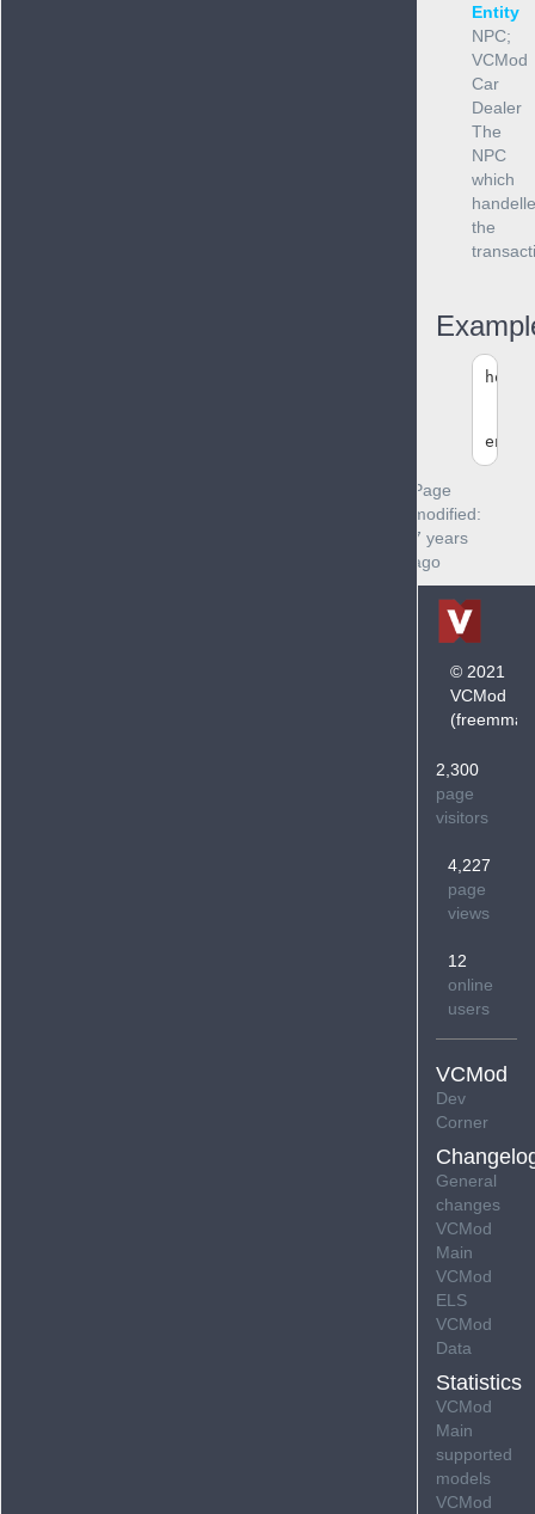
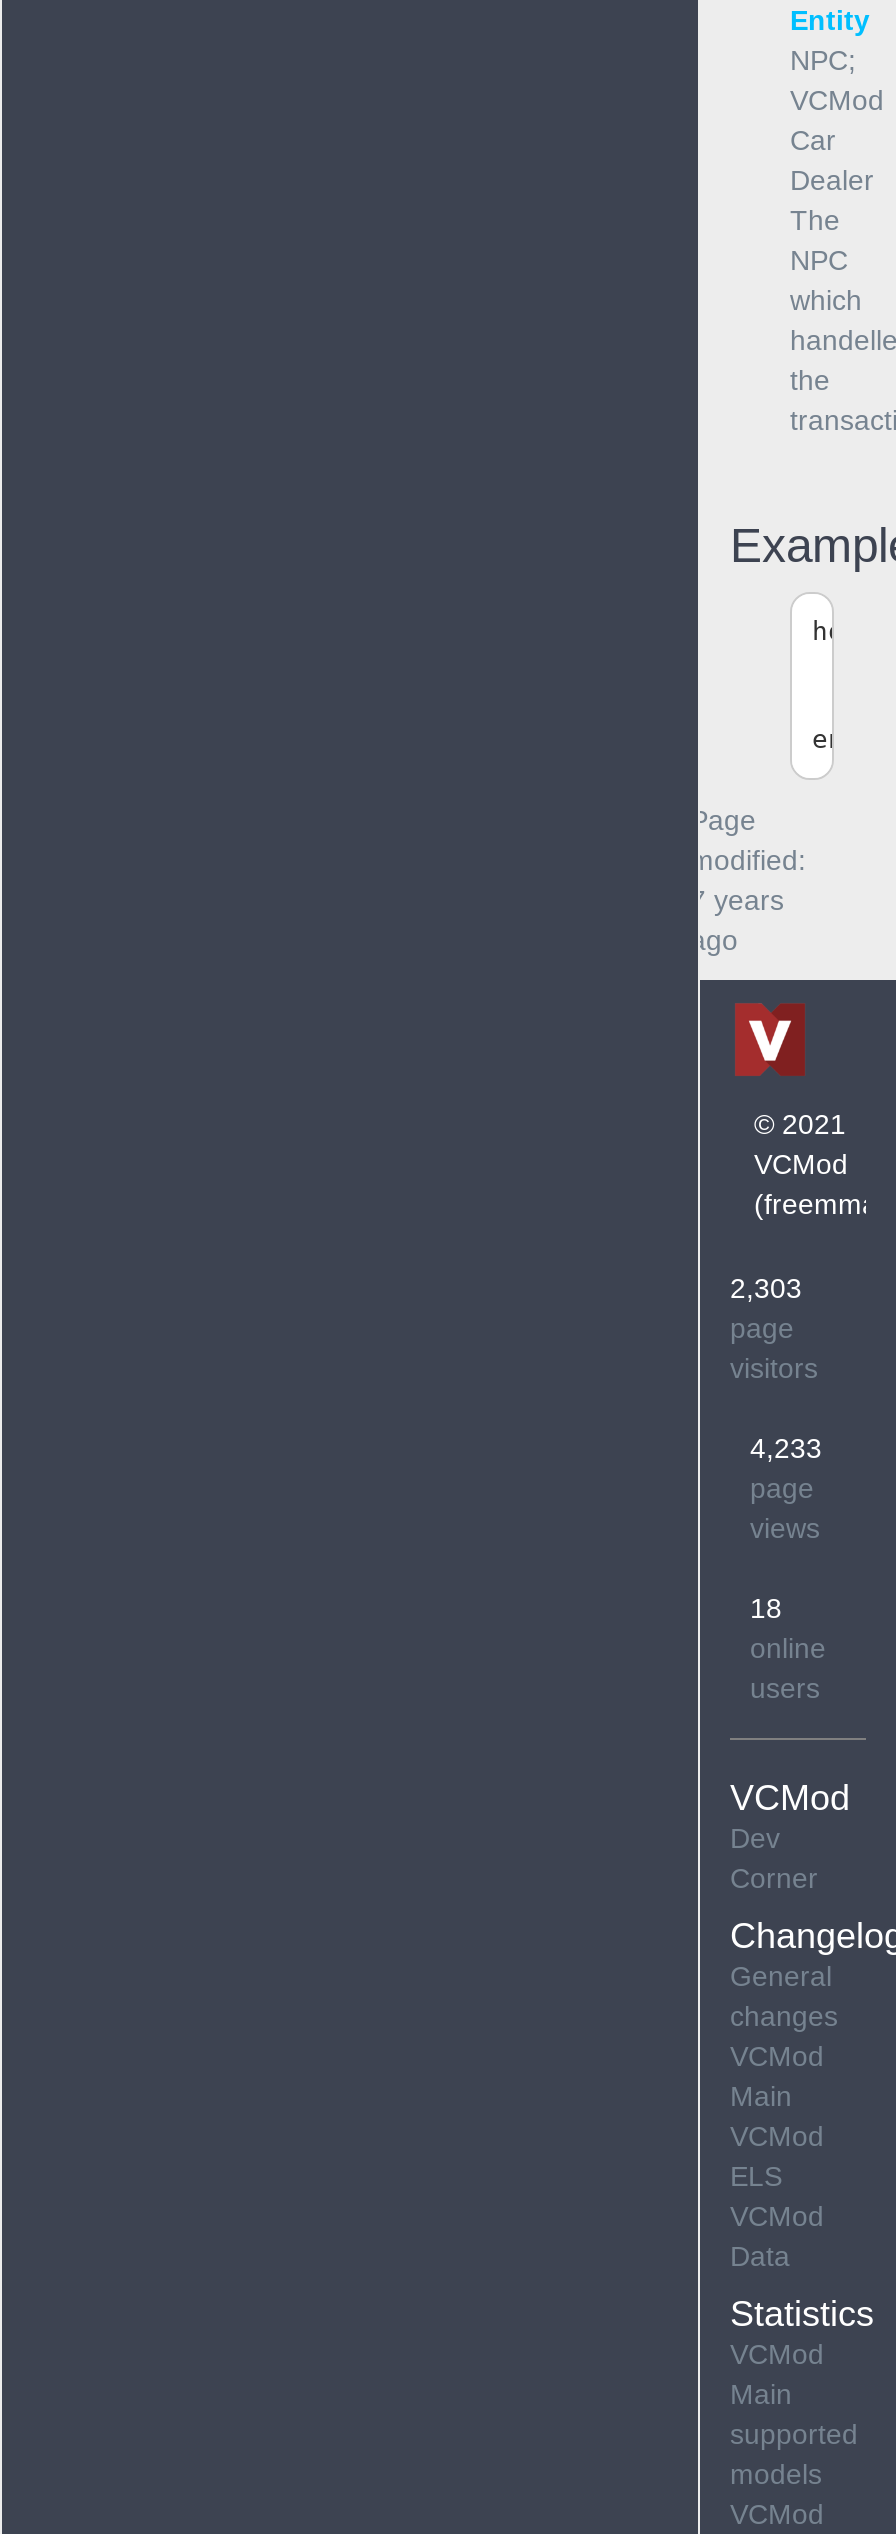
[436,760,479,779] 2,300 -> [730,1272,802,1304] 2,303
[448,856,491,875] 4,227 -> [750,1432,822,1464] 4,233
[448,951,467,970] 12 -> [750,1592,782,1624] 18

